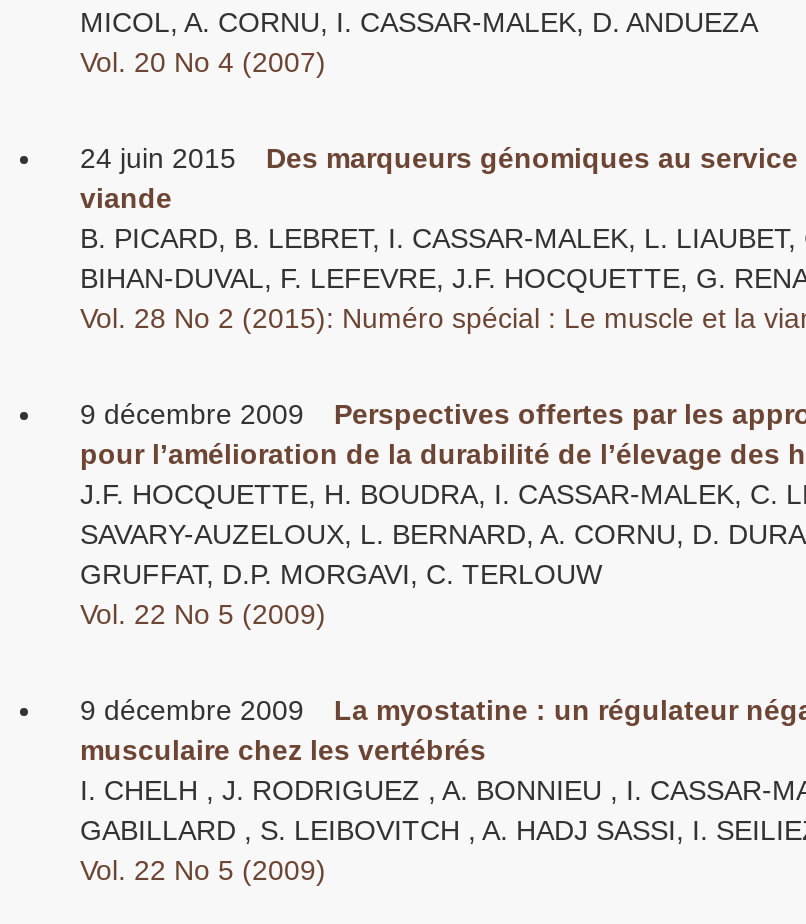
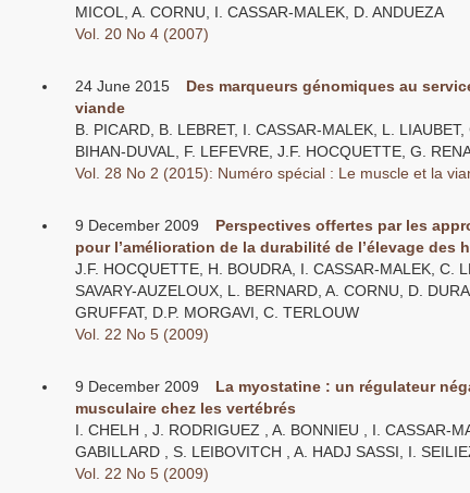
[80,142,236,174] 24 juin 2015 -> [75,77,170,95] 24 June 2015
[80,398,304,430] 9 décembre 2009 -> [75,217,199,234] 9 December 2009
[80,694,304,726] 9 décembre 2009 -> [75,378,199,395] 9 December 2009

